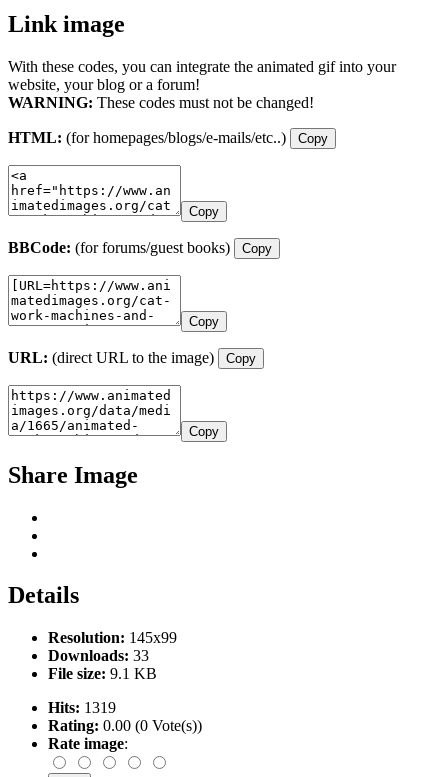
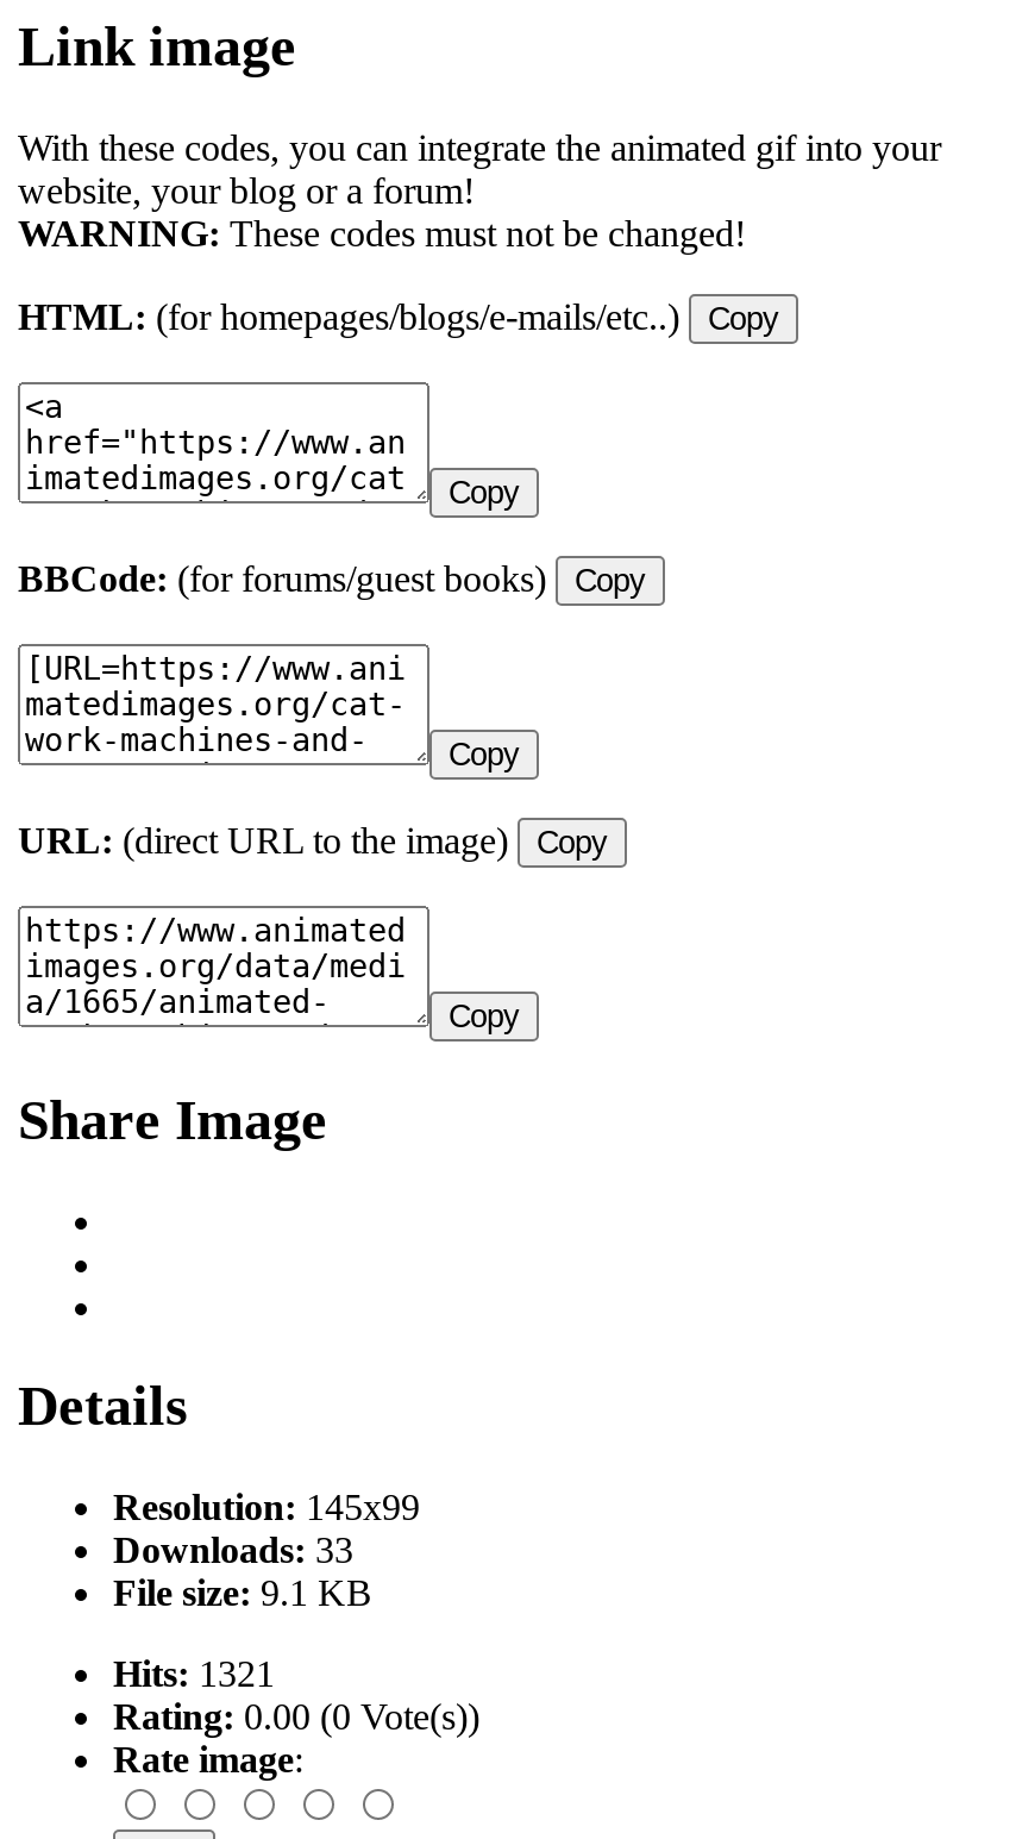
[48,699,116,716] Hits: 1319 -> [113,1654,275,1694] Hits: 1321

